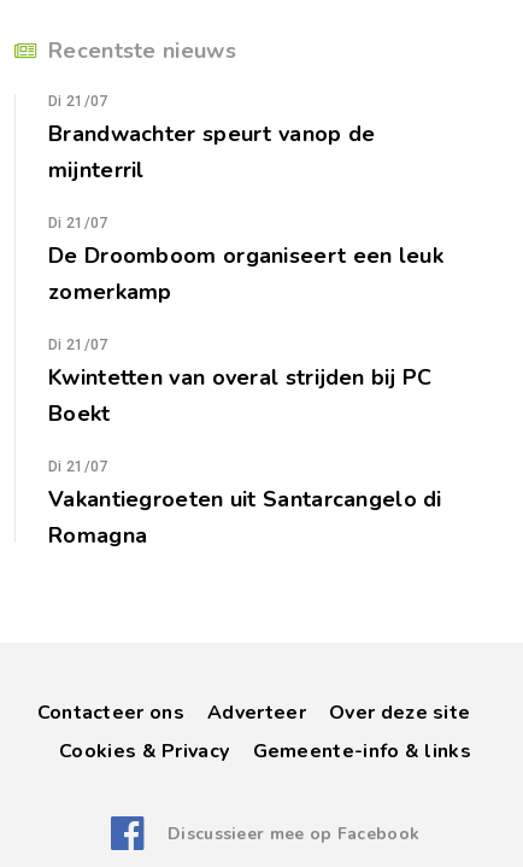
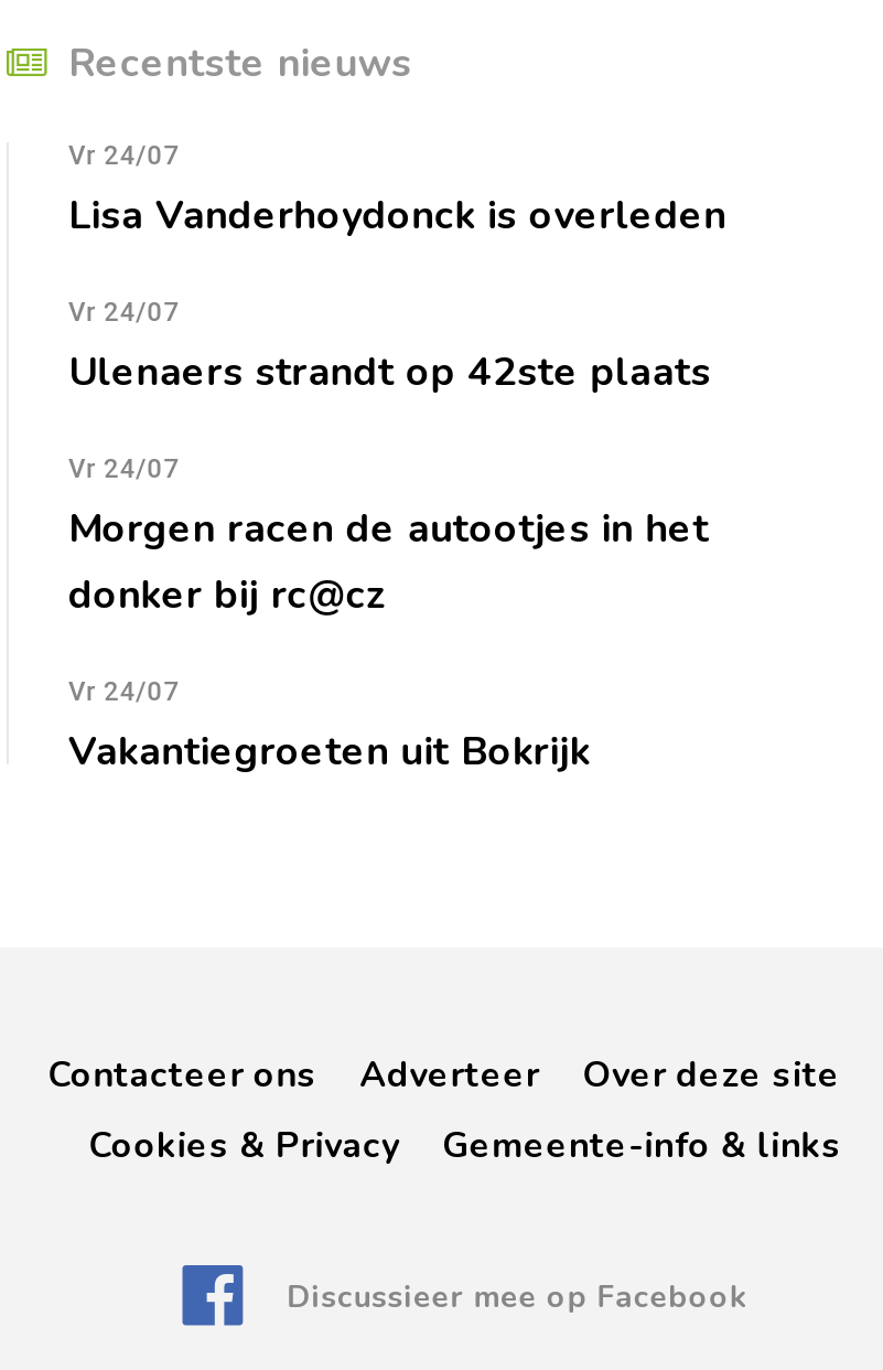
[48,93,375,184] Di 21/07 | Brandwachter speurt vanop de | mijnterril -> [68,140,727,242] Vr 24/07 | Lisa Vanderhoydonck is overleden
[48,215,443,306] Di 21/07 | De Droomboom organiseert een leuk | zomerkamp -> [68,297,711,398] Vr 24/07 | Ulenaers strandt op 42ste plaats
[48,336,432,428] Di 21/07 | Kwintetten van overal strijden bij PC | Boekt -> [68,453,709,621] Vr 24/07 | Morgen racen de autootjes in het | donker bij rc@cz
[48,458,442,550] Di 21/07 | Vakantiegroeten uit Santarcangelo di | Romagna -> [68,676,590,778] Vr 24/07 | Vakantiegroeten uit Bokrijk

